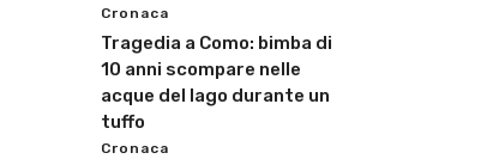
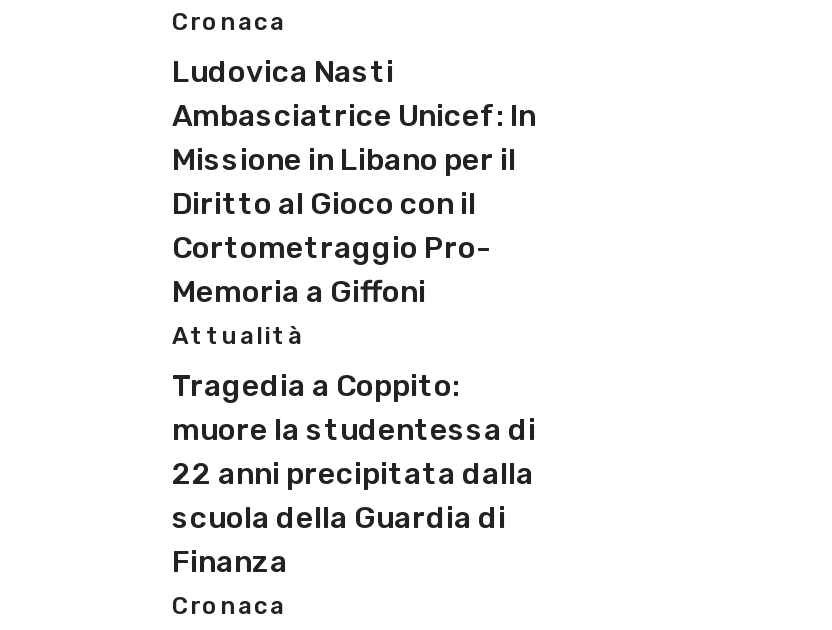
[101,32,332,132] Tragedia a Como: bimba di | 10 anni scompare nelle | acque del lago durante un | tuffo -> [172,54,536,580] Ludovica Nasti | Ambasciatrice Unicef: In | Missione in Libano per il | Diritto al Gioco con il | Cortometraggio Pro- | Memoria a Giffoni | Attualità | Tragedia a Coppito: | muore la studentessa di | 22 anni precipitata dalla | scuola della Guardia di | Finanza

